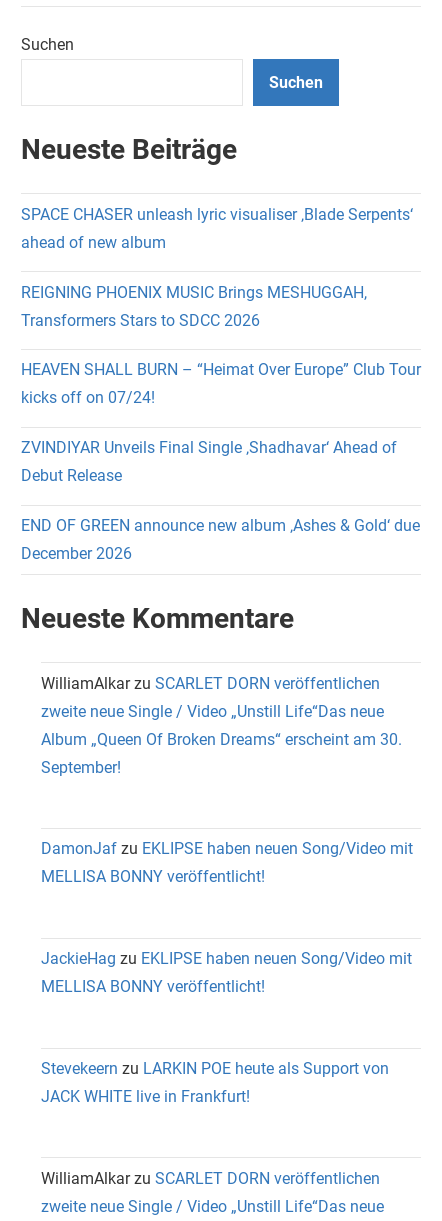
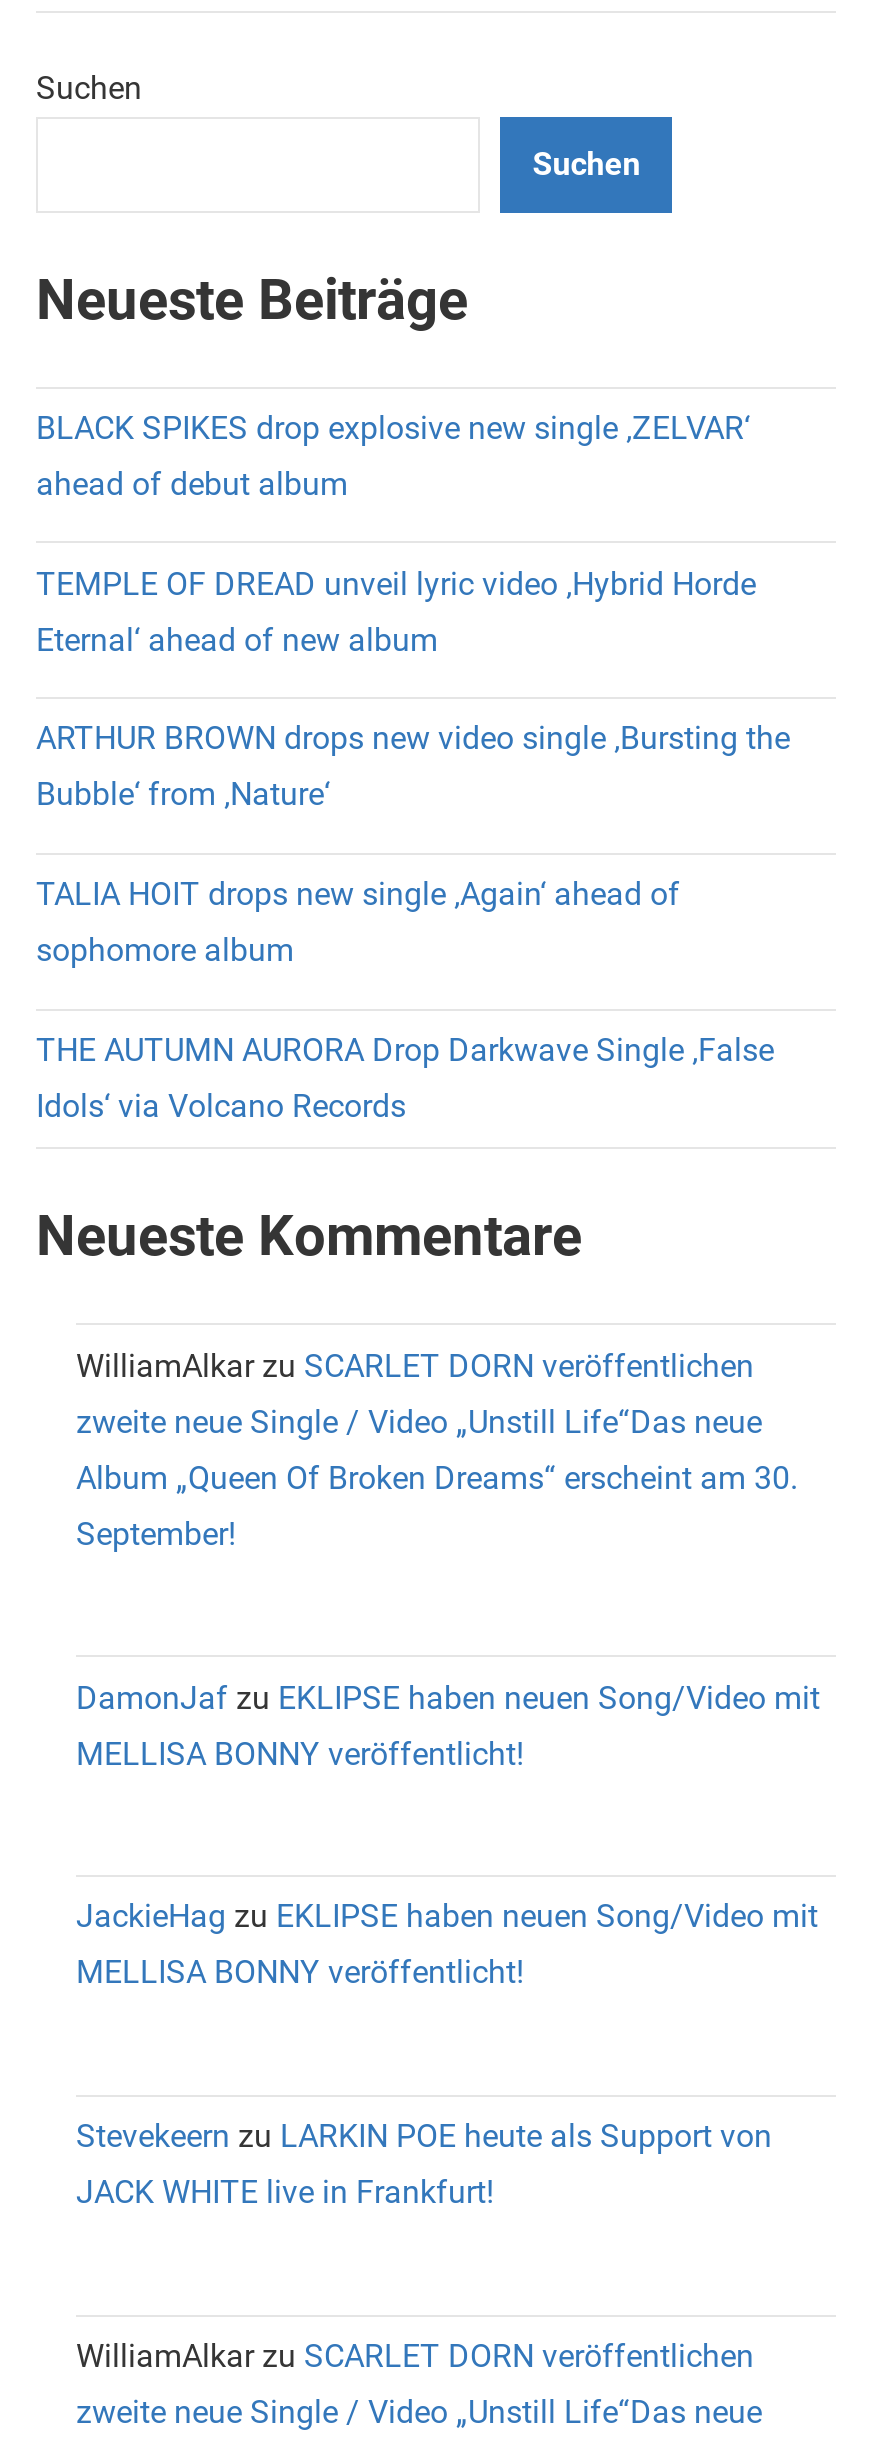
[21,205,413,224] SPACE CHASER unleash lyric visualiser ‚Blade Serpents‘ -> [36,409,750,447] BLACK SPIKES drop explosive new single ‚ZELVAR‘
[21,233,166,252] ahead of new album -> [36,465,348,503] ahead of debut album
[21,282,367,301] REIGNING PHOENIX MUSIC Brings MESHUGGAH, -> [36,564,756,602] TEMPLE OF DREAD unveil lyric video ‚Hybrid Horde
[21,310,260,329] Transformers Stars to SDCC 2026 -> [36,620,438,658] Eternal‘ ahead of new album
[21,360,421,379] HEAVEN SHALL BURN – “Heimat Over Europe” Club Tour -> [36,720,790,758] ARTHUR BROWN drops new video single ‚Bursting the
[21,388,155,407] kicks off on 07/24! -> [36,776,330,814] Bubble‘ from ‚Nature‘
[21,438,397,457] ZVINDIYAR Unveils Final Single ‚Shadhavar‘ Ahead of -> [36,875,680,913] TALIA HOIT drops new single ‚Again‘ ahead of
[21,466,122,485] Debut Release -> [36,931,294,969] sophomore album
[21,516,420,535] END OF GREEN announce new album ‚Ashes & Gold‘ due -> [36,1031,774,1069] THE AUTUMN AURORA Drop Darkwave Single ‚False
[21,544,132,563] December 2026 -> [36,1087,406,1125] Idols‘ via Volcano Records

